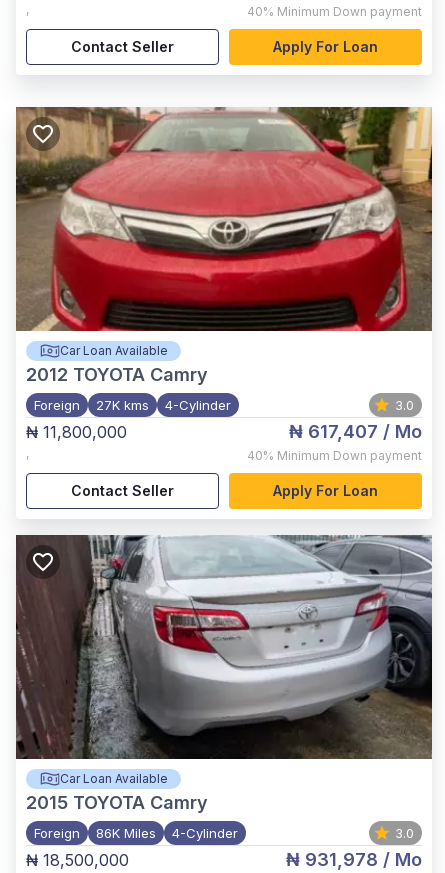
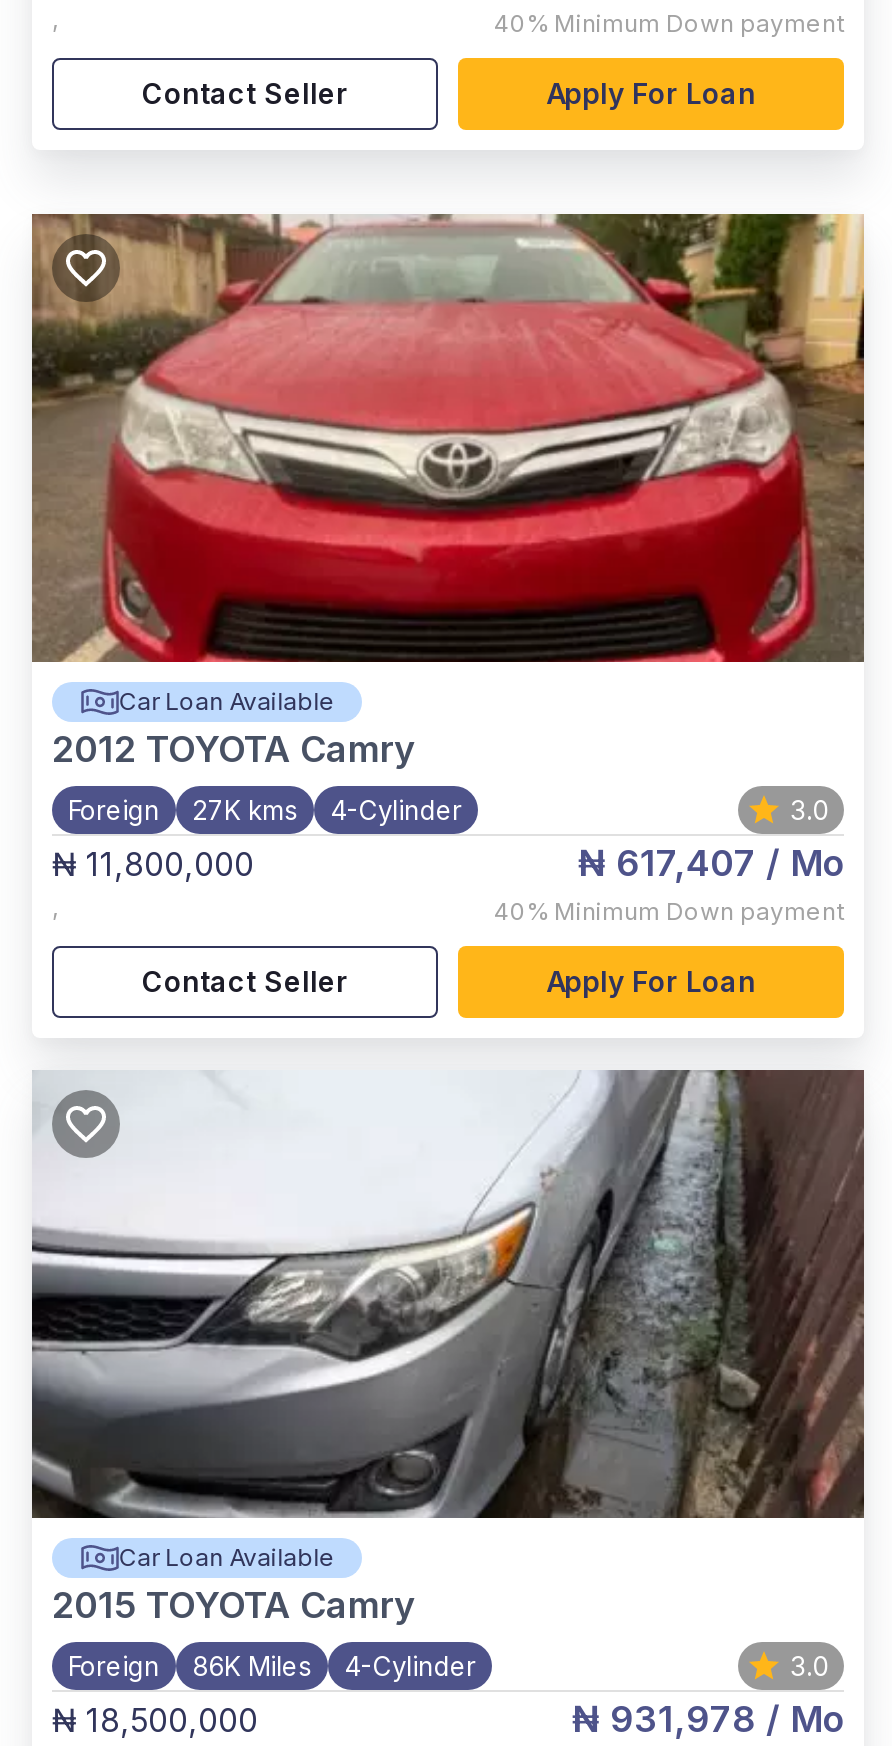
[15,534,433,760] [image] -> [32,1070,866,1518] [image]

